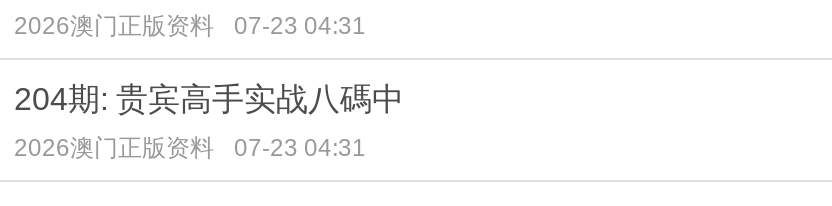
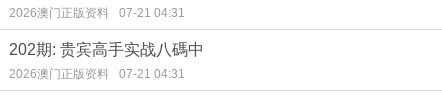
[14,12,366,40] 2026澳门正版资料 07-23 04:31 -> [9,6,185,20] 2026澳门正版资料 07-21 04:31
[14,82,404,116] 204期: 贵宾高手实战八碼中 -> [9,41,204,58] 202期: 贵宾高手实战八碼中
[14,134,366,162] 2026澳门正版资料 07-23 04:31 -> [9,67,185,81] 2026澳门正版资料 07-21 04:31

